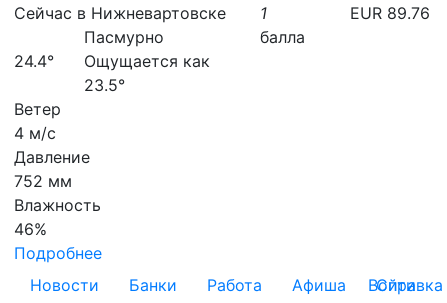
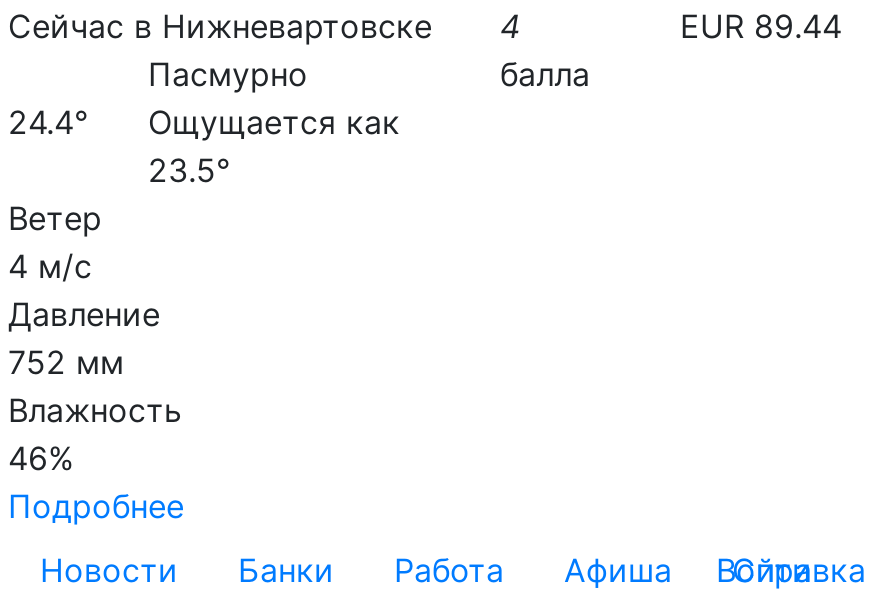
[14,3,267,23] Сейчас в Нижневартовске 1 -> [8,6,520,46] Сейчас в Нижневартовске 4
[350,3,430,23] EUR 89.76 -> [680,6,842,46] EUR 89.44

